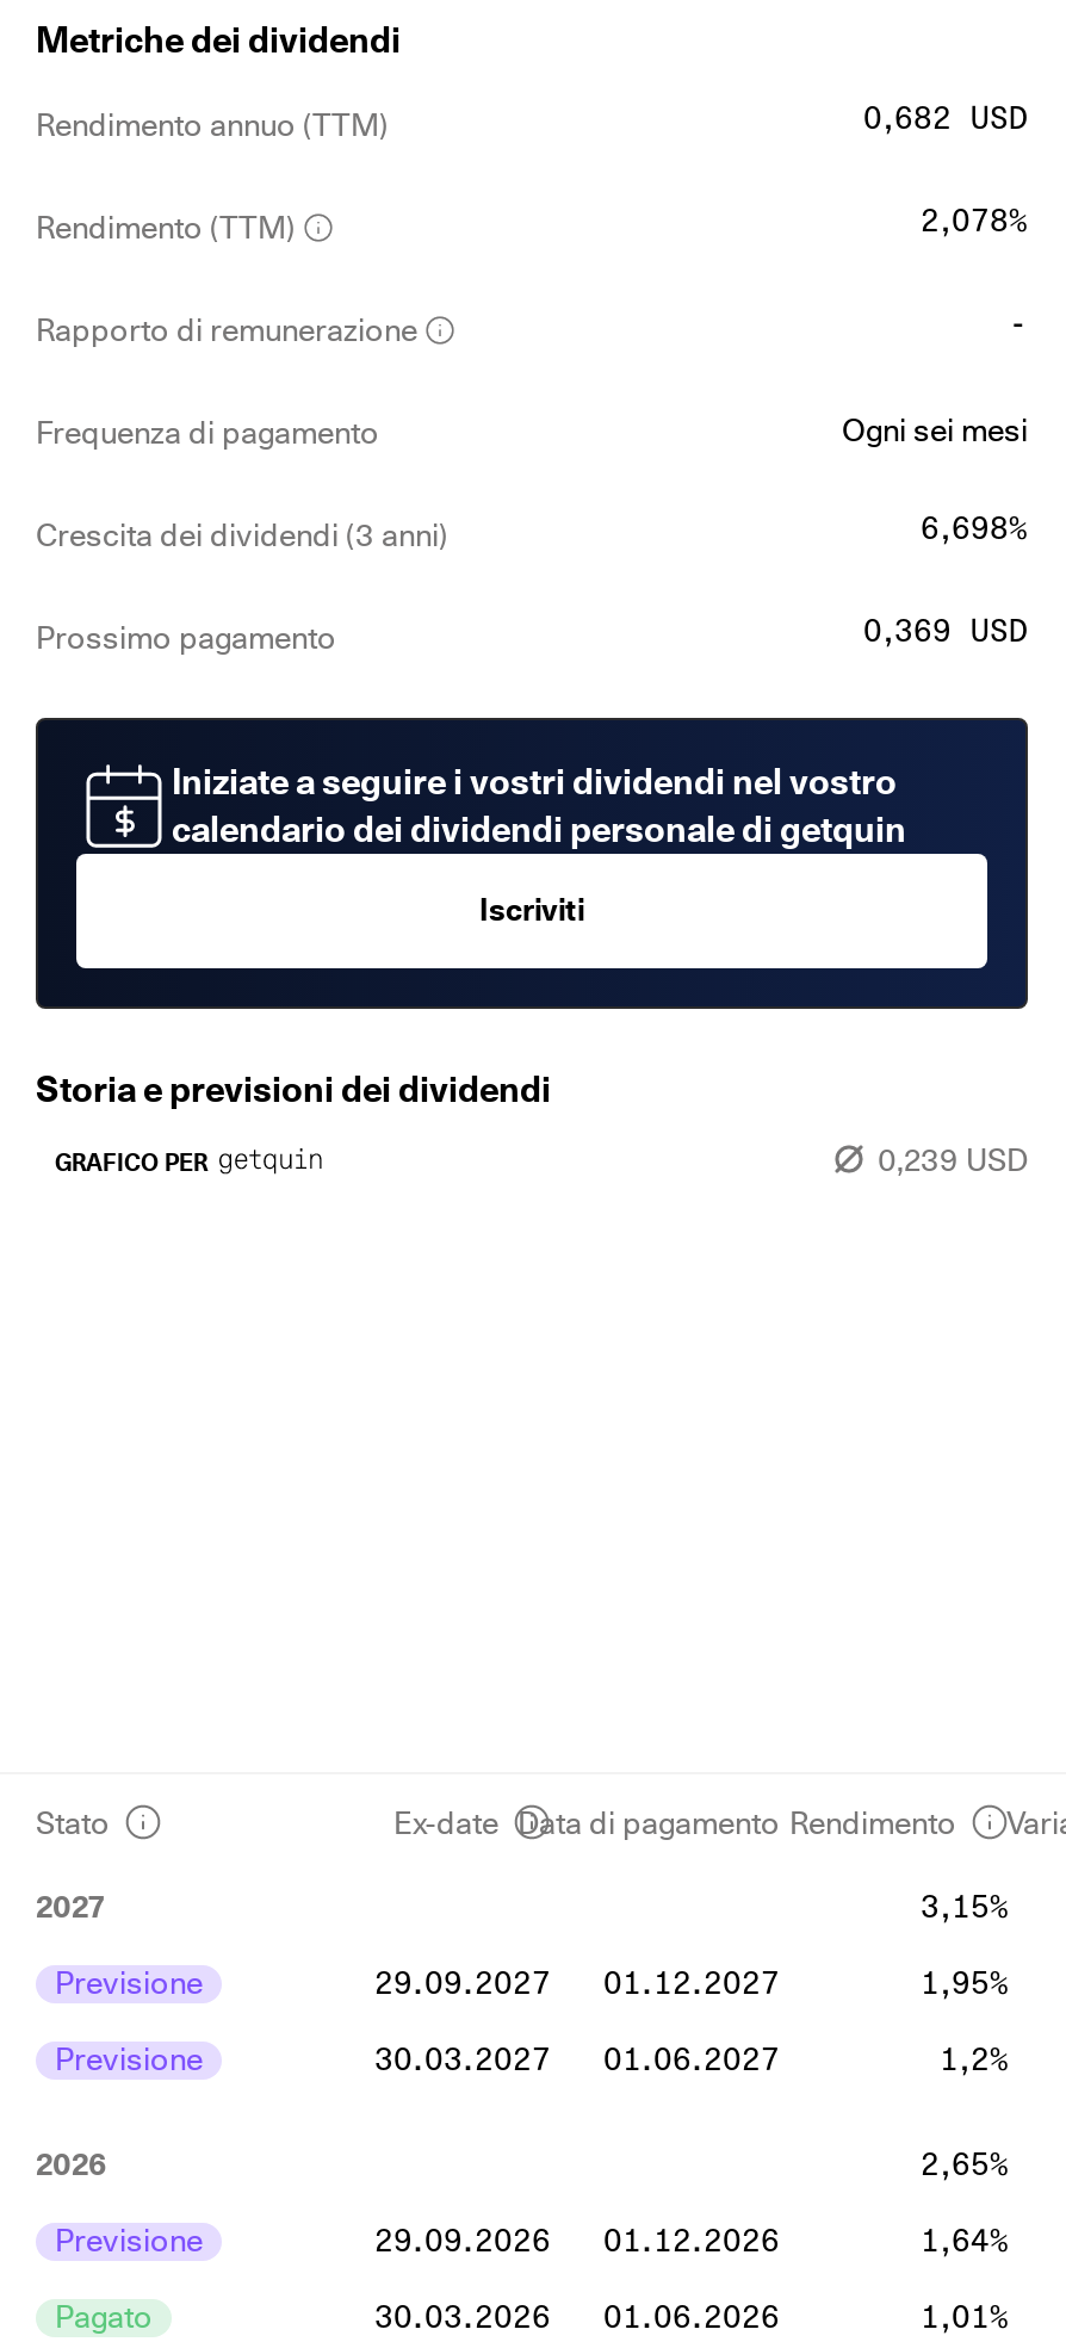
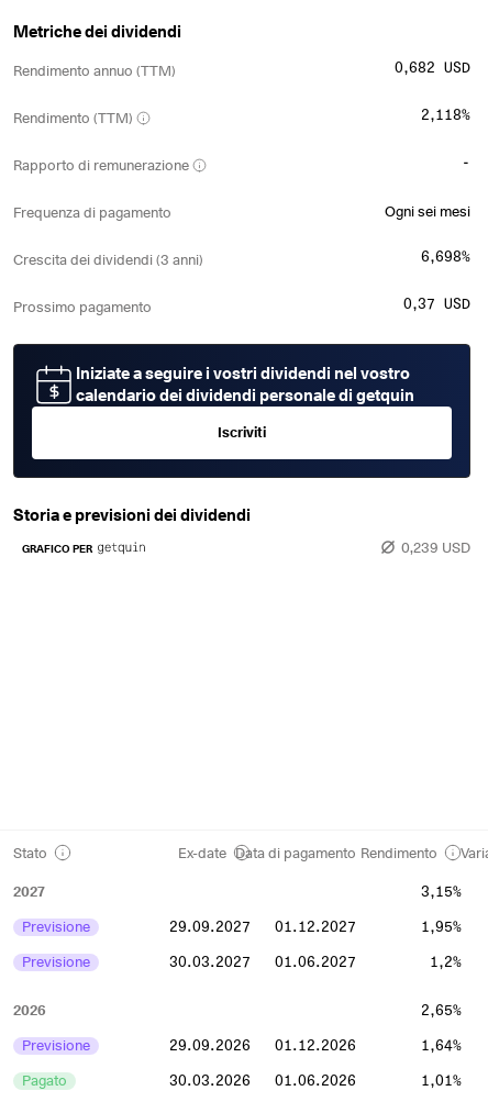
[920,200,1028,238] 2,078% -> [421,105,470,123] 2,118%
[863,610,1028,648] 0,369 USD -> [403,294,470,312] 0,37 USD

